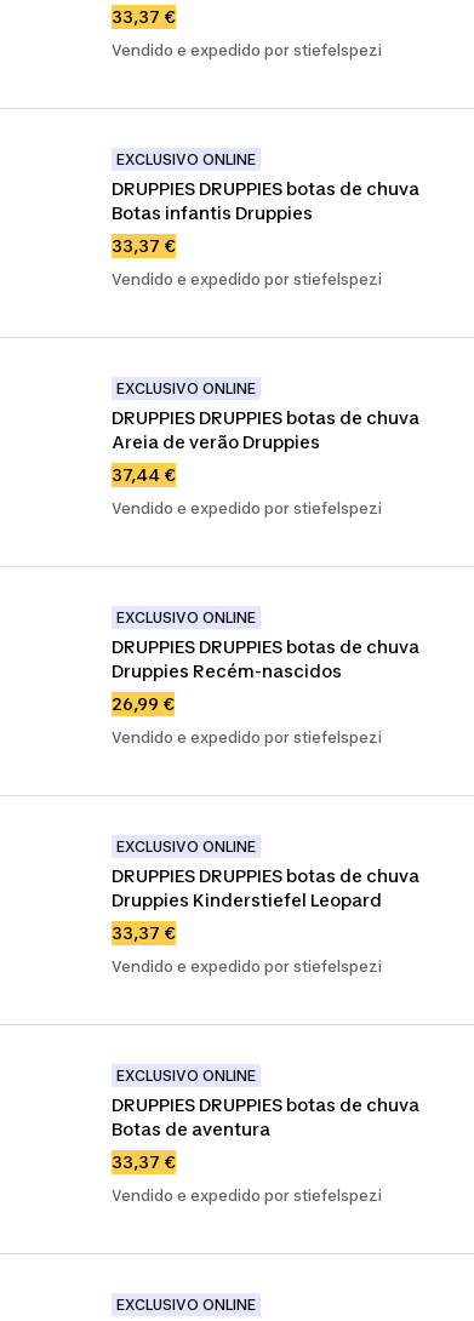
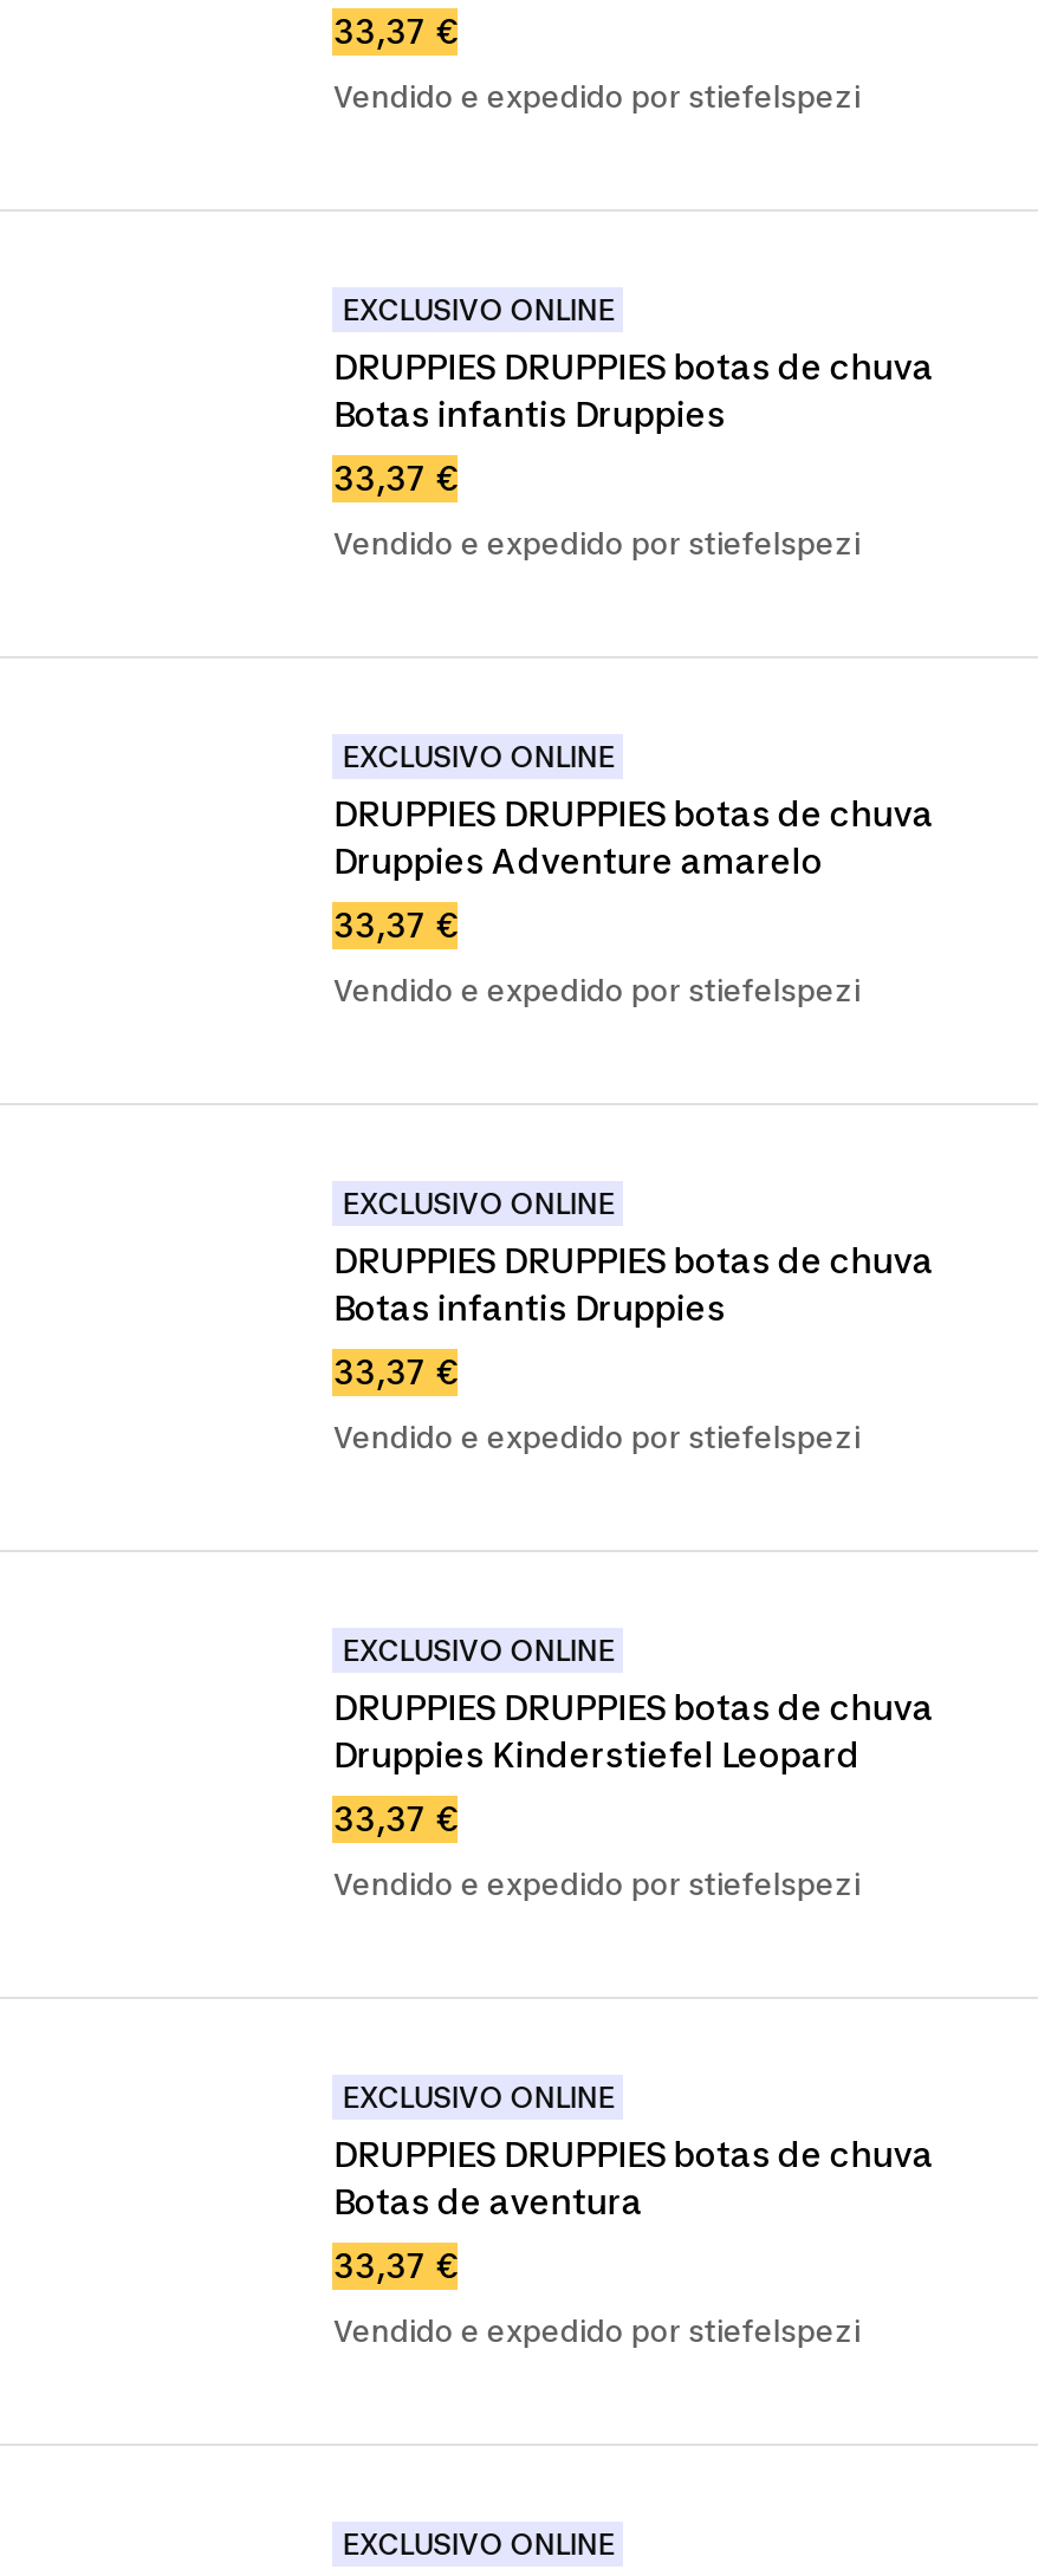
[112,431,320,452] Areia de verão Druppies -> [333,841,822,881] Druppies Adventure amarelo
[112,464,176,485] 37,44 € -> [333,904,458,945] 33,37 €
[112,660,342,681] Druppies Recém-nascidos -> [333,1287,725,1328] Botas infantis Druppies
[112,693,175,714] 26,99 € -> [333,1351,458,1391] 33,37 €

